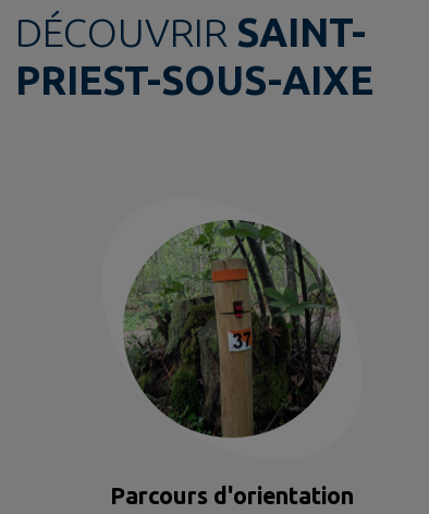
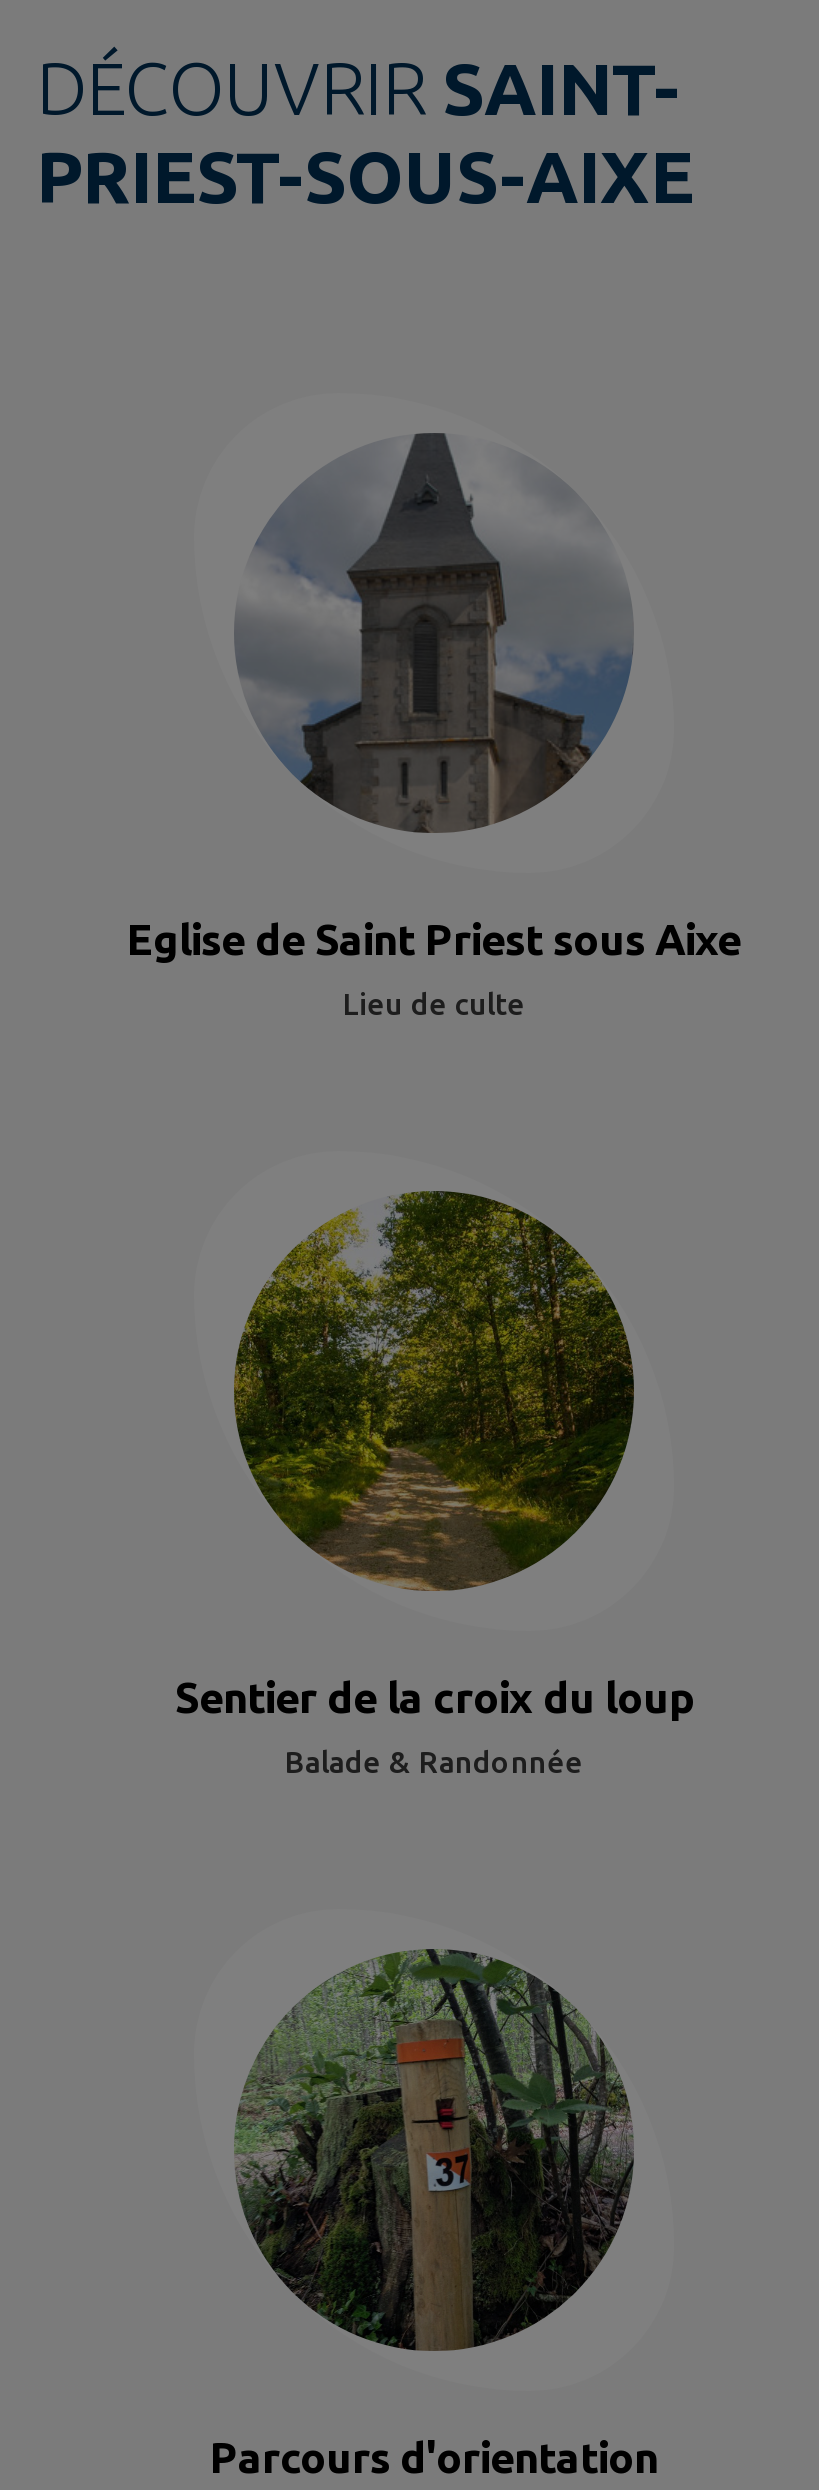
none -> [127,915,741,1021] Eglise de Saint Priest sous Aixe | Lieu de culte
none -> [175,1673,693,1779] Sentier de la croix du loup | Balade & Randonnée
none -> [232,1189,636,1593] [image]
none -> [236,433,632,833] [image]

